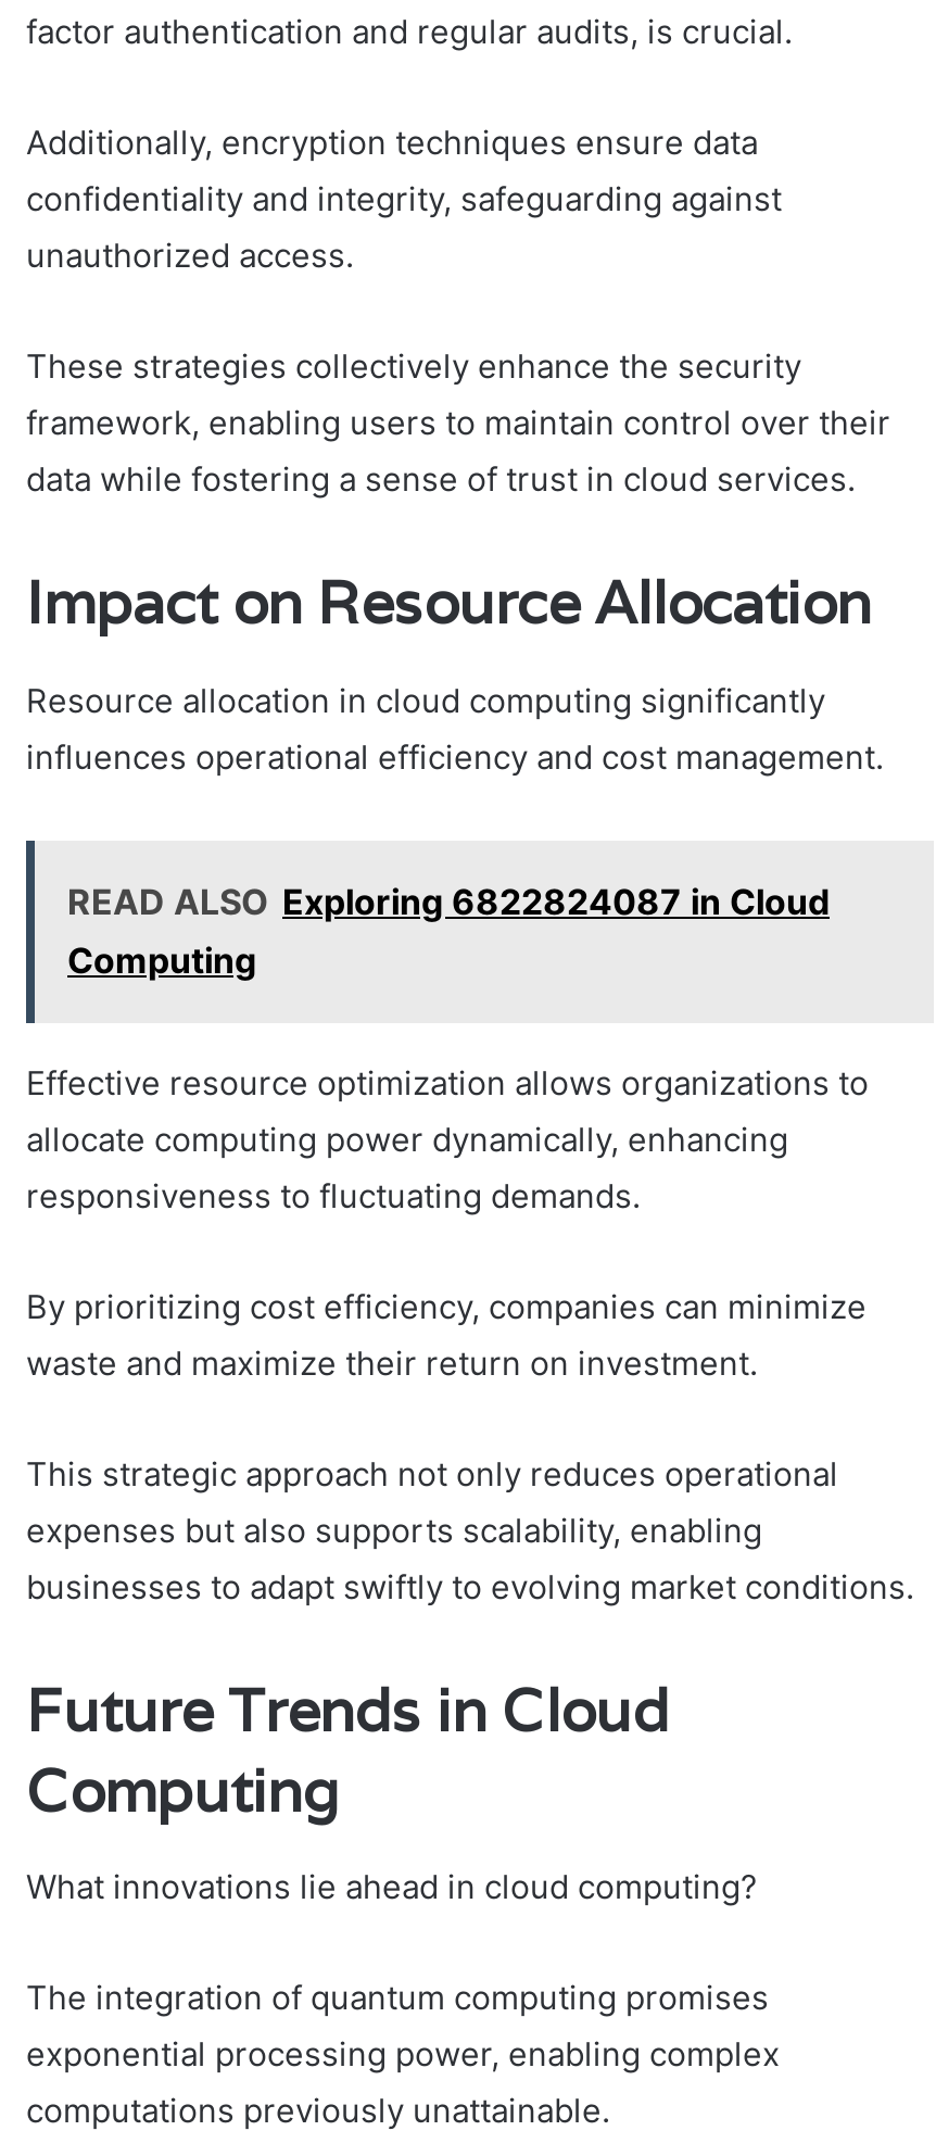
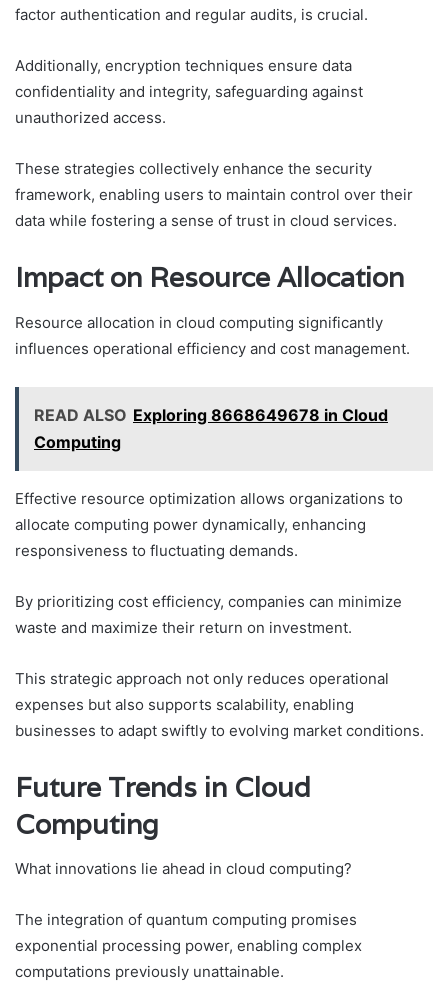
[67,879,830,923] READ ALSO Exploring 6822824087 in Cloud -> [34,405,388,425] READ ALSO Exploring 8668649678 in Cloud

